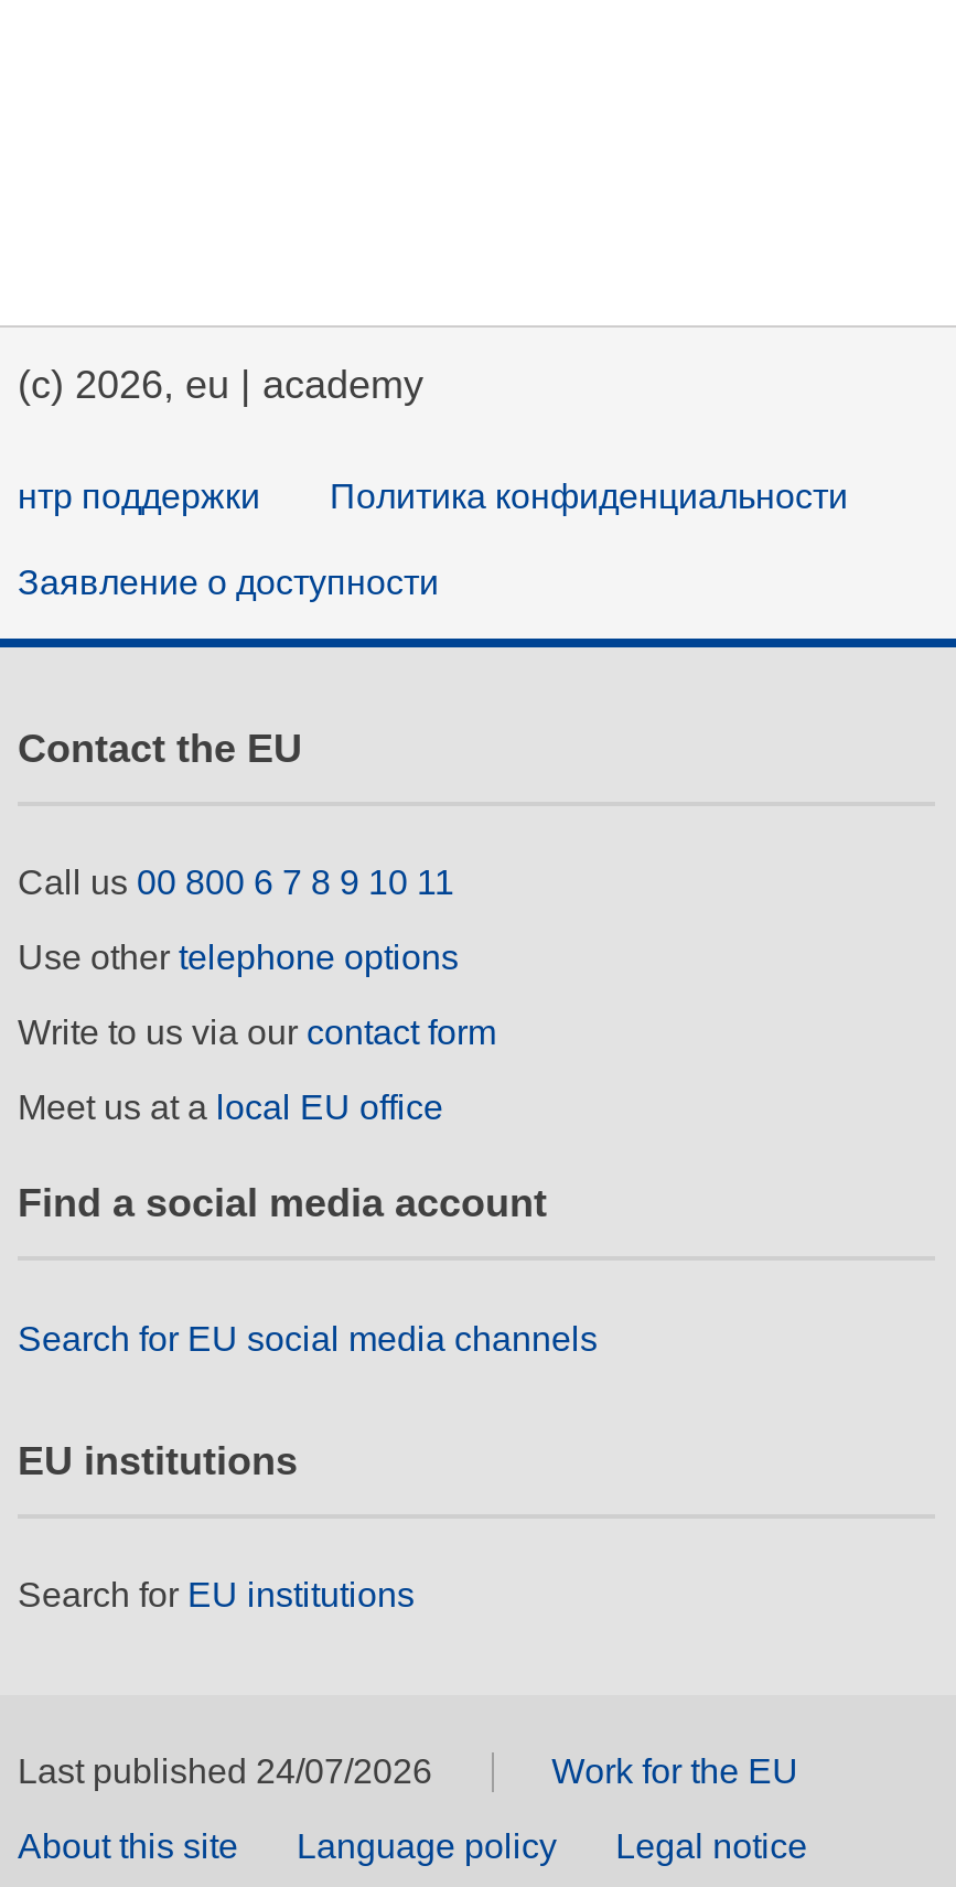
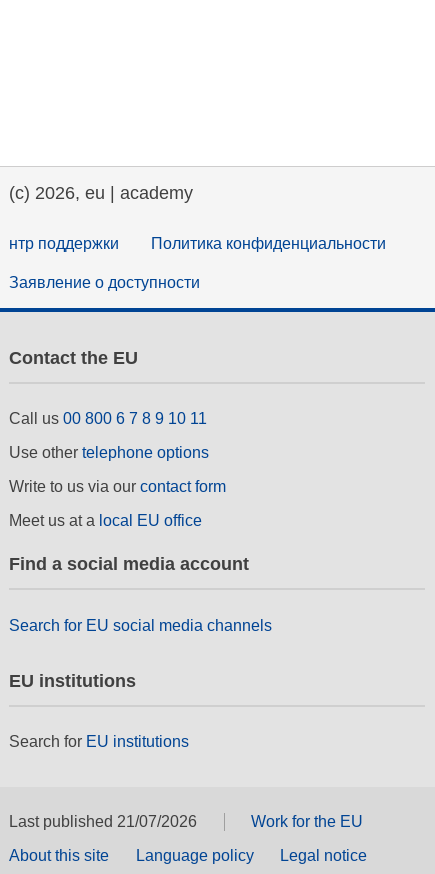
[18,1754,432,1791] Last published 24/07/2026 -> [9,813,197,830] Last published 21/07/2026

